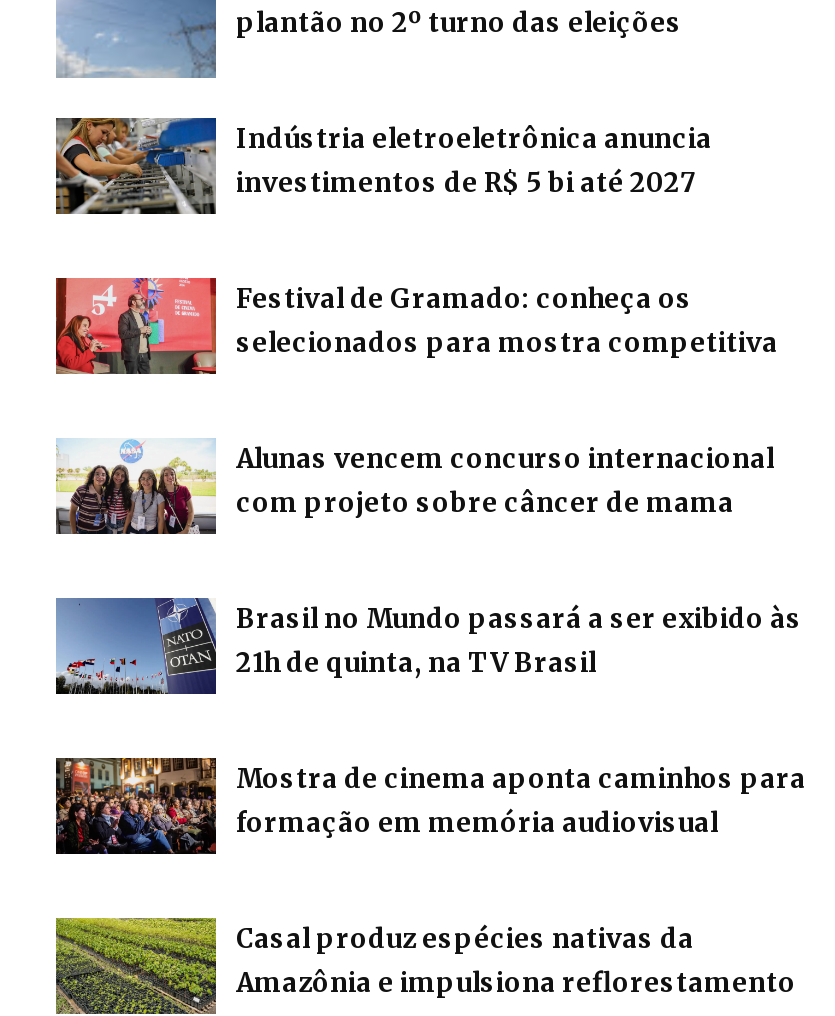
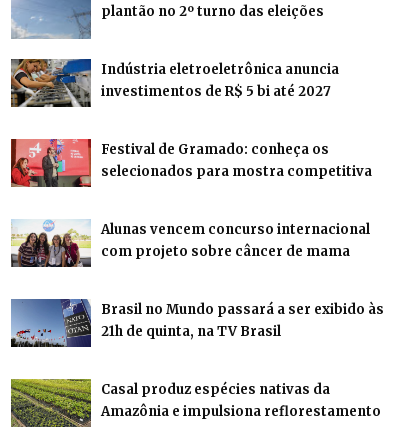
[54,756,806,854] [image] | Mostra de cinema aponta caminhos para | formação em memória audiovisual -> none

